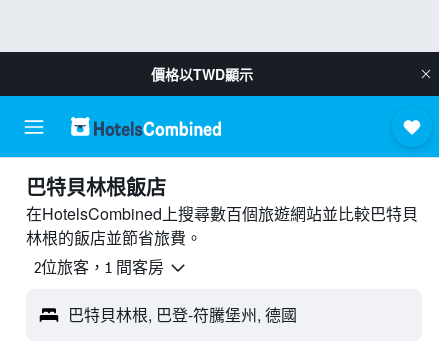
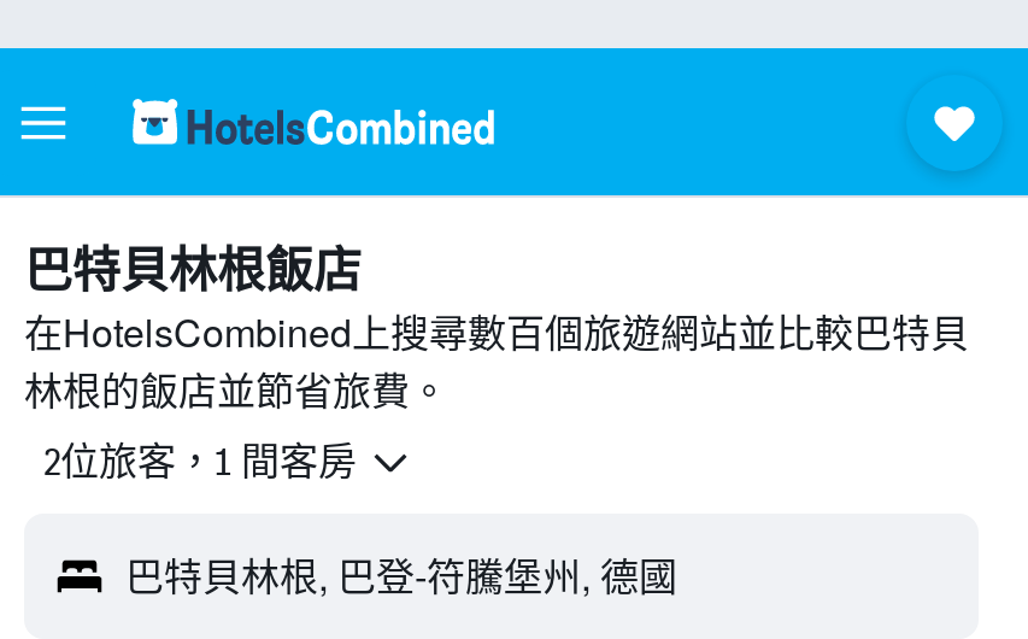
[151,64,253,84] 價格以TWD顯示 -> none

